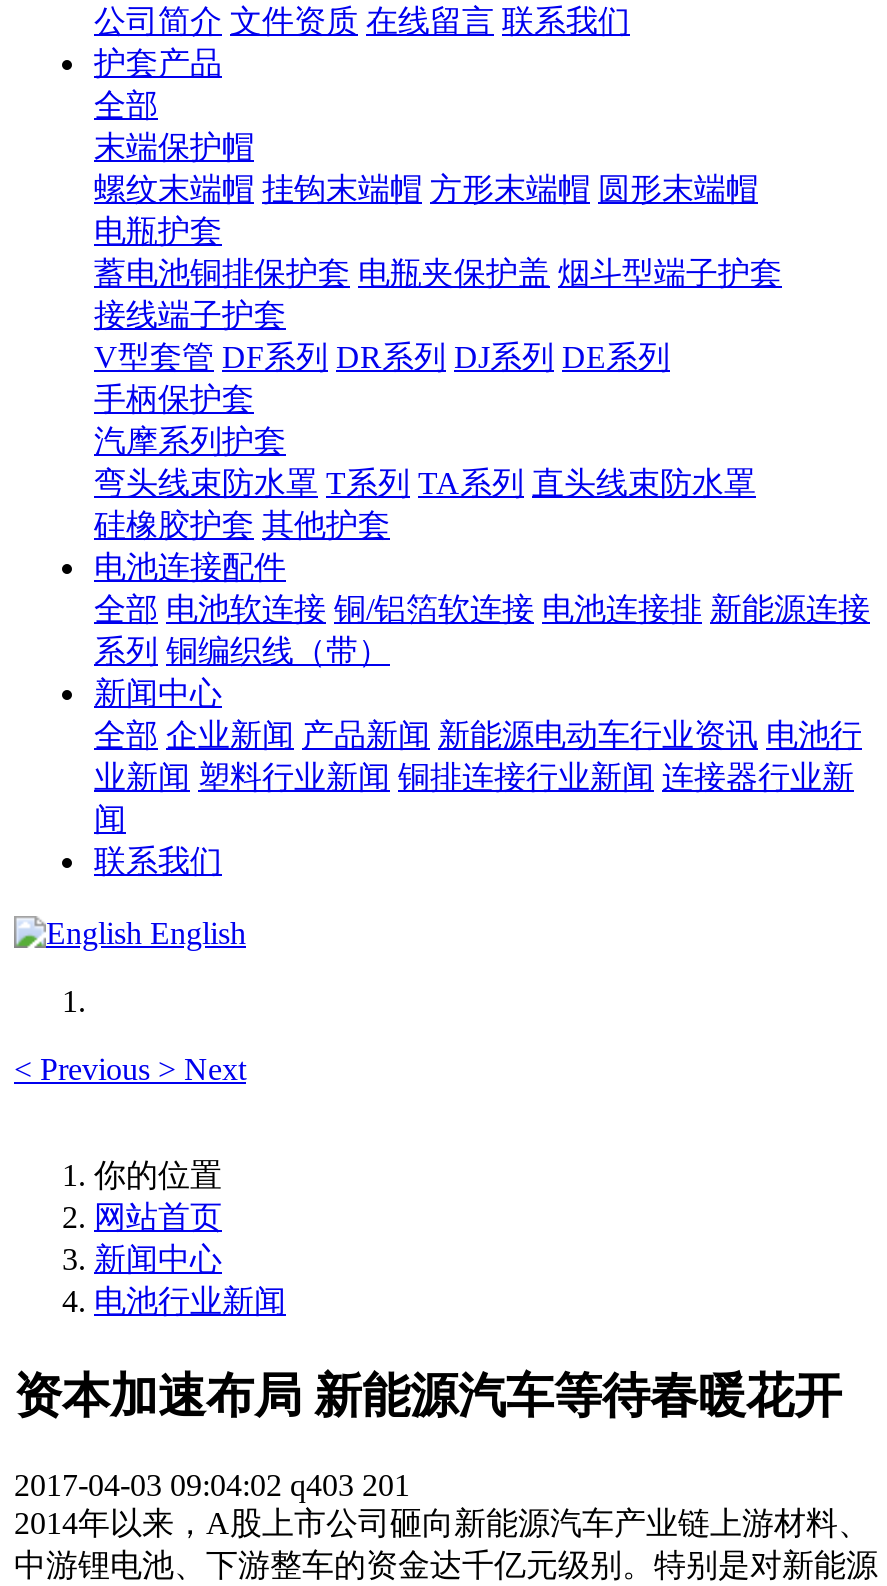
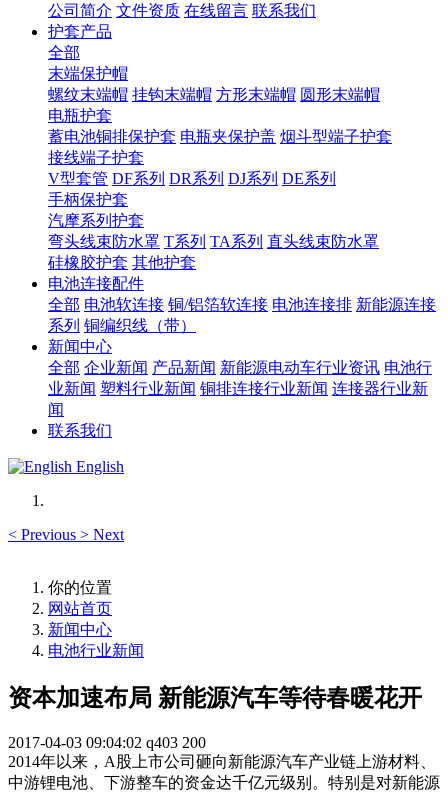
[14,1468,410,1502] 2017-04-03 09:04:02 q403 201 -> [8,734,206,751] 2017-04-03 09:04:02 q403 200

